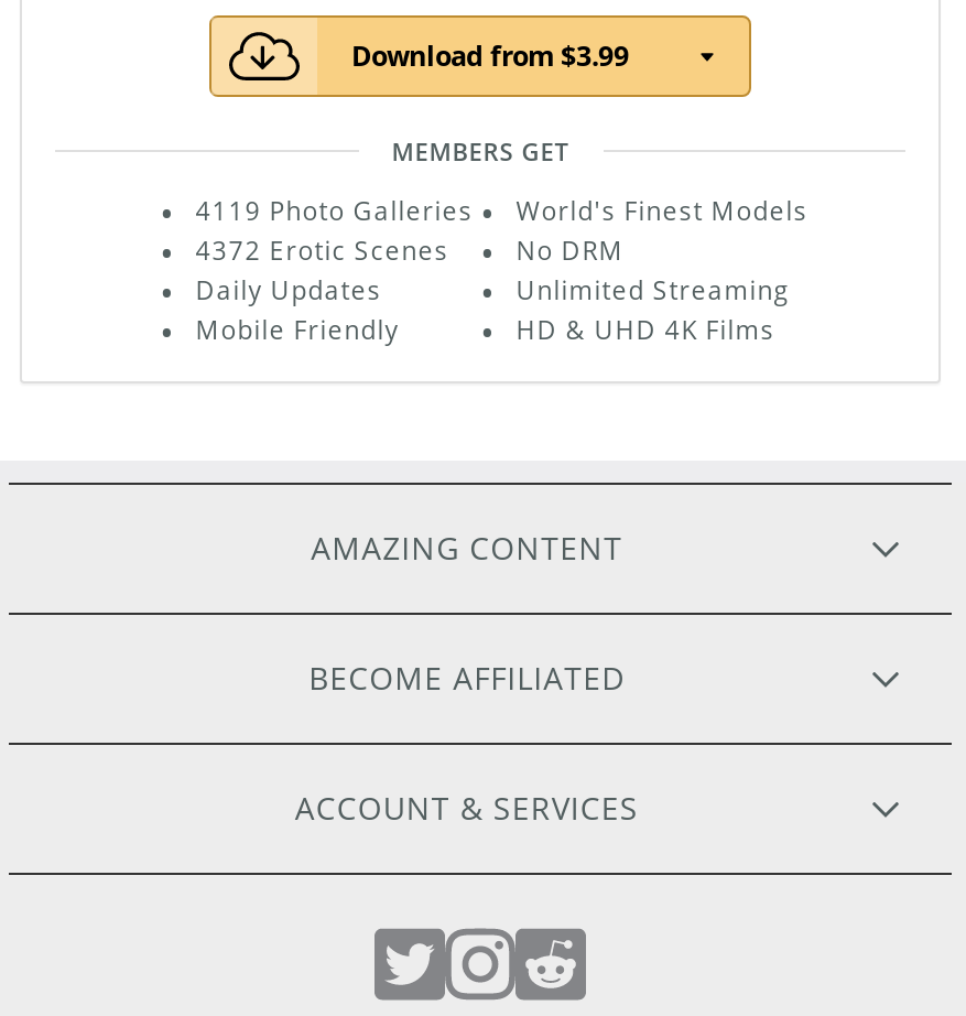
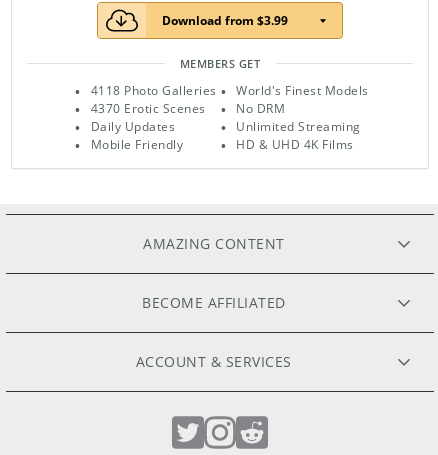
[196,194,473,227] 4119 Photo Galleries -> [91,83,217,98] 4118 Photo Galleries
[196,234,449,267] 4372 Erotic Scenes -> [91,101,206,116] 4370 Erotic Scenes

